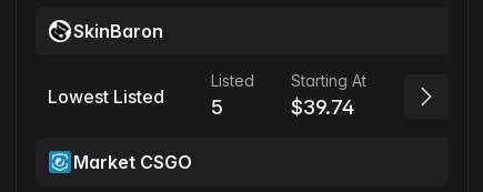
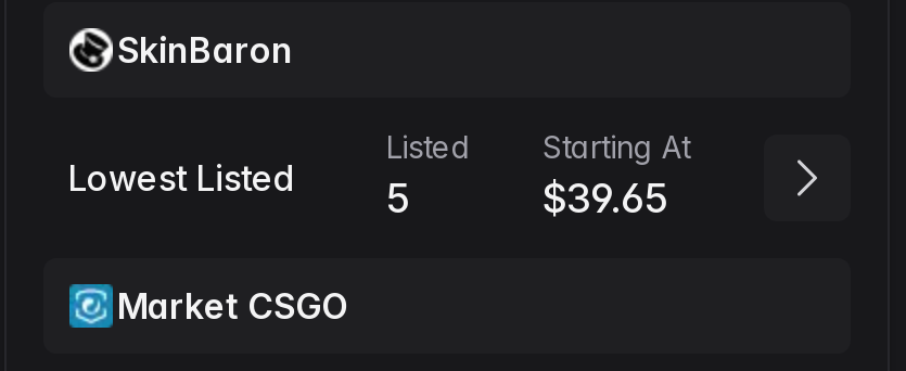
[291,95,354,118] $39.74 -> [543,175,668,220] $39.65

